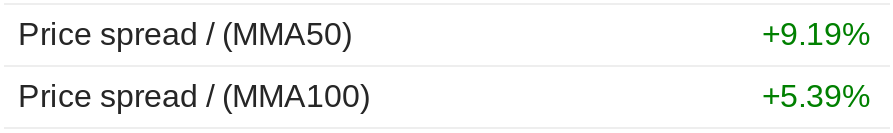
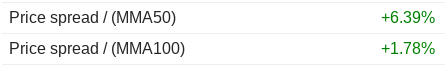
[762,17,870,51] +9.19% -> [381,9,435,26] +6.39%
[762,79,870,113] +5.39% -> [381,40,435,57] +1.78%

